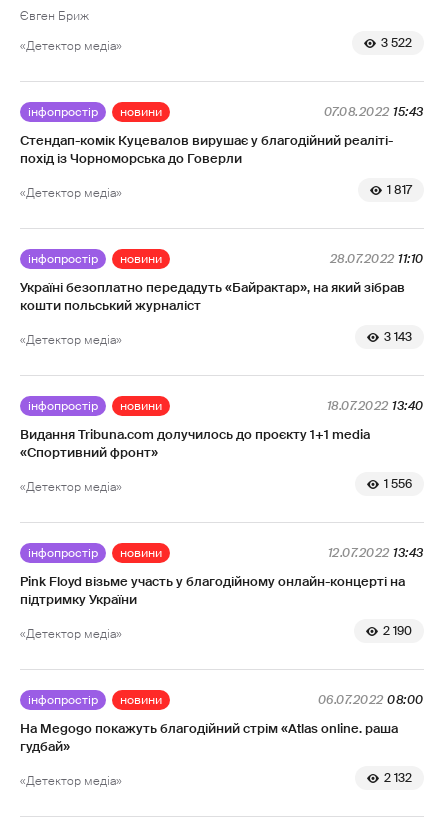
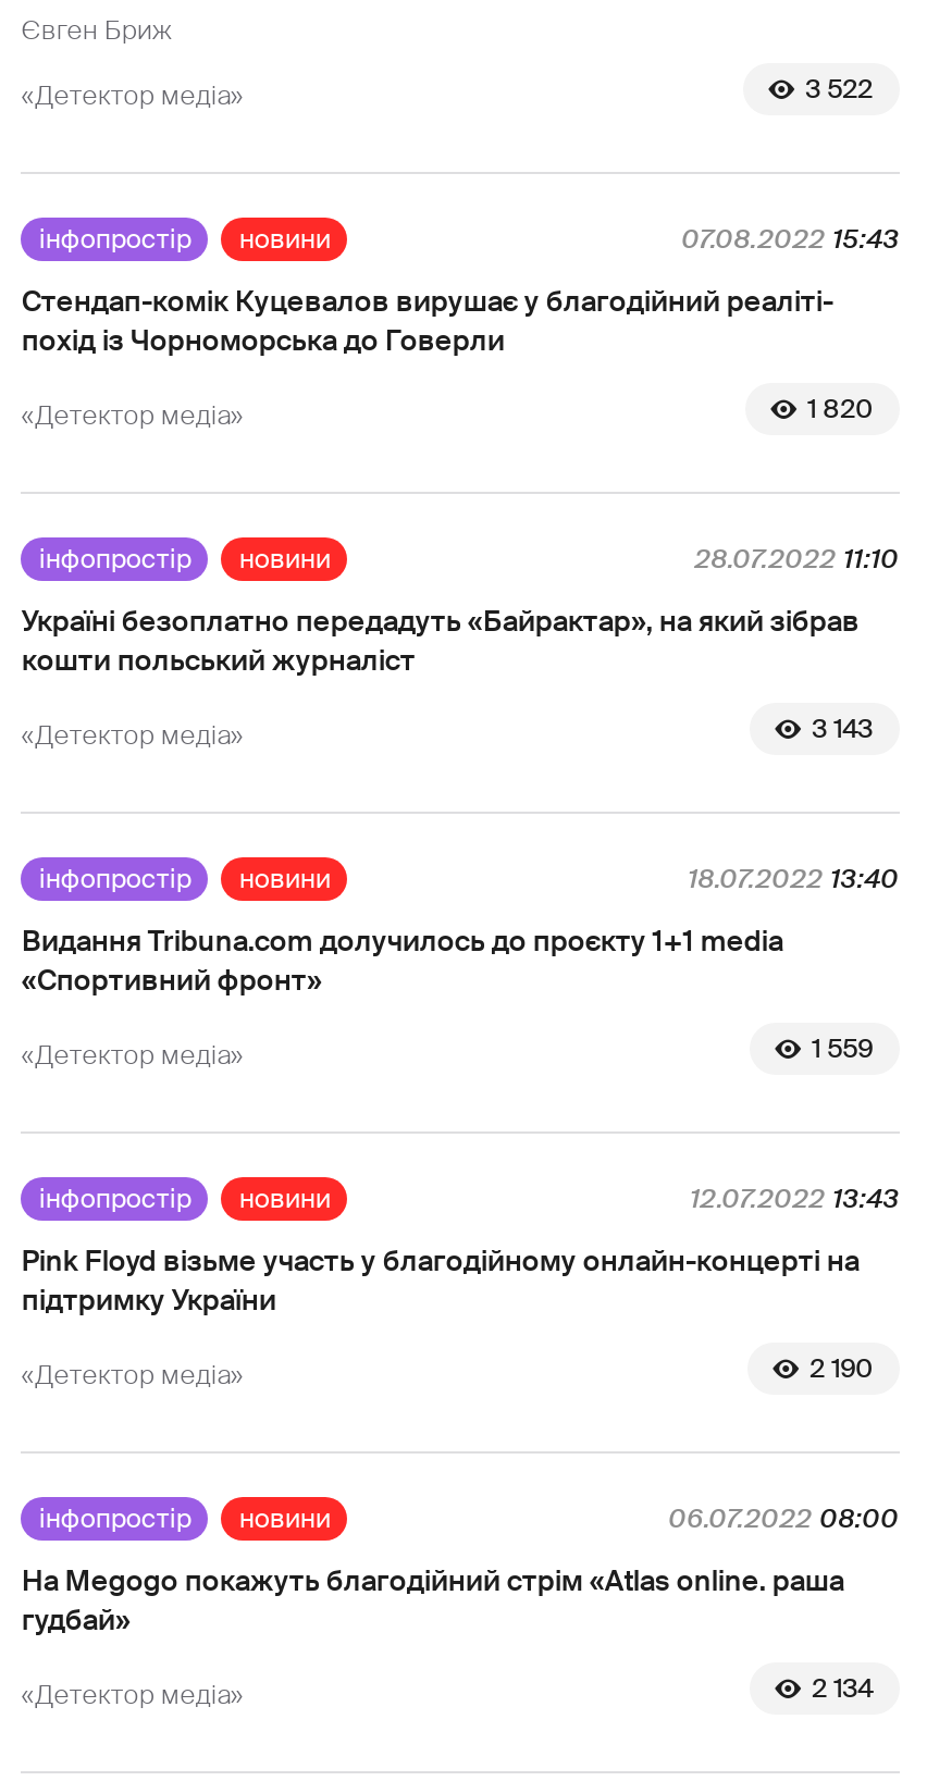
[387,182,412,198] 1 817 -> [808,393,873,427] 1 820
[384,476,412,492] 1 556 -> [812,1032,873,1067] 1 559
[384,770,412,786] 2 132 -> [812,1672,873,1707] 2 134

